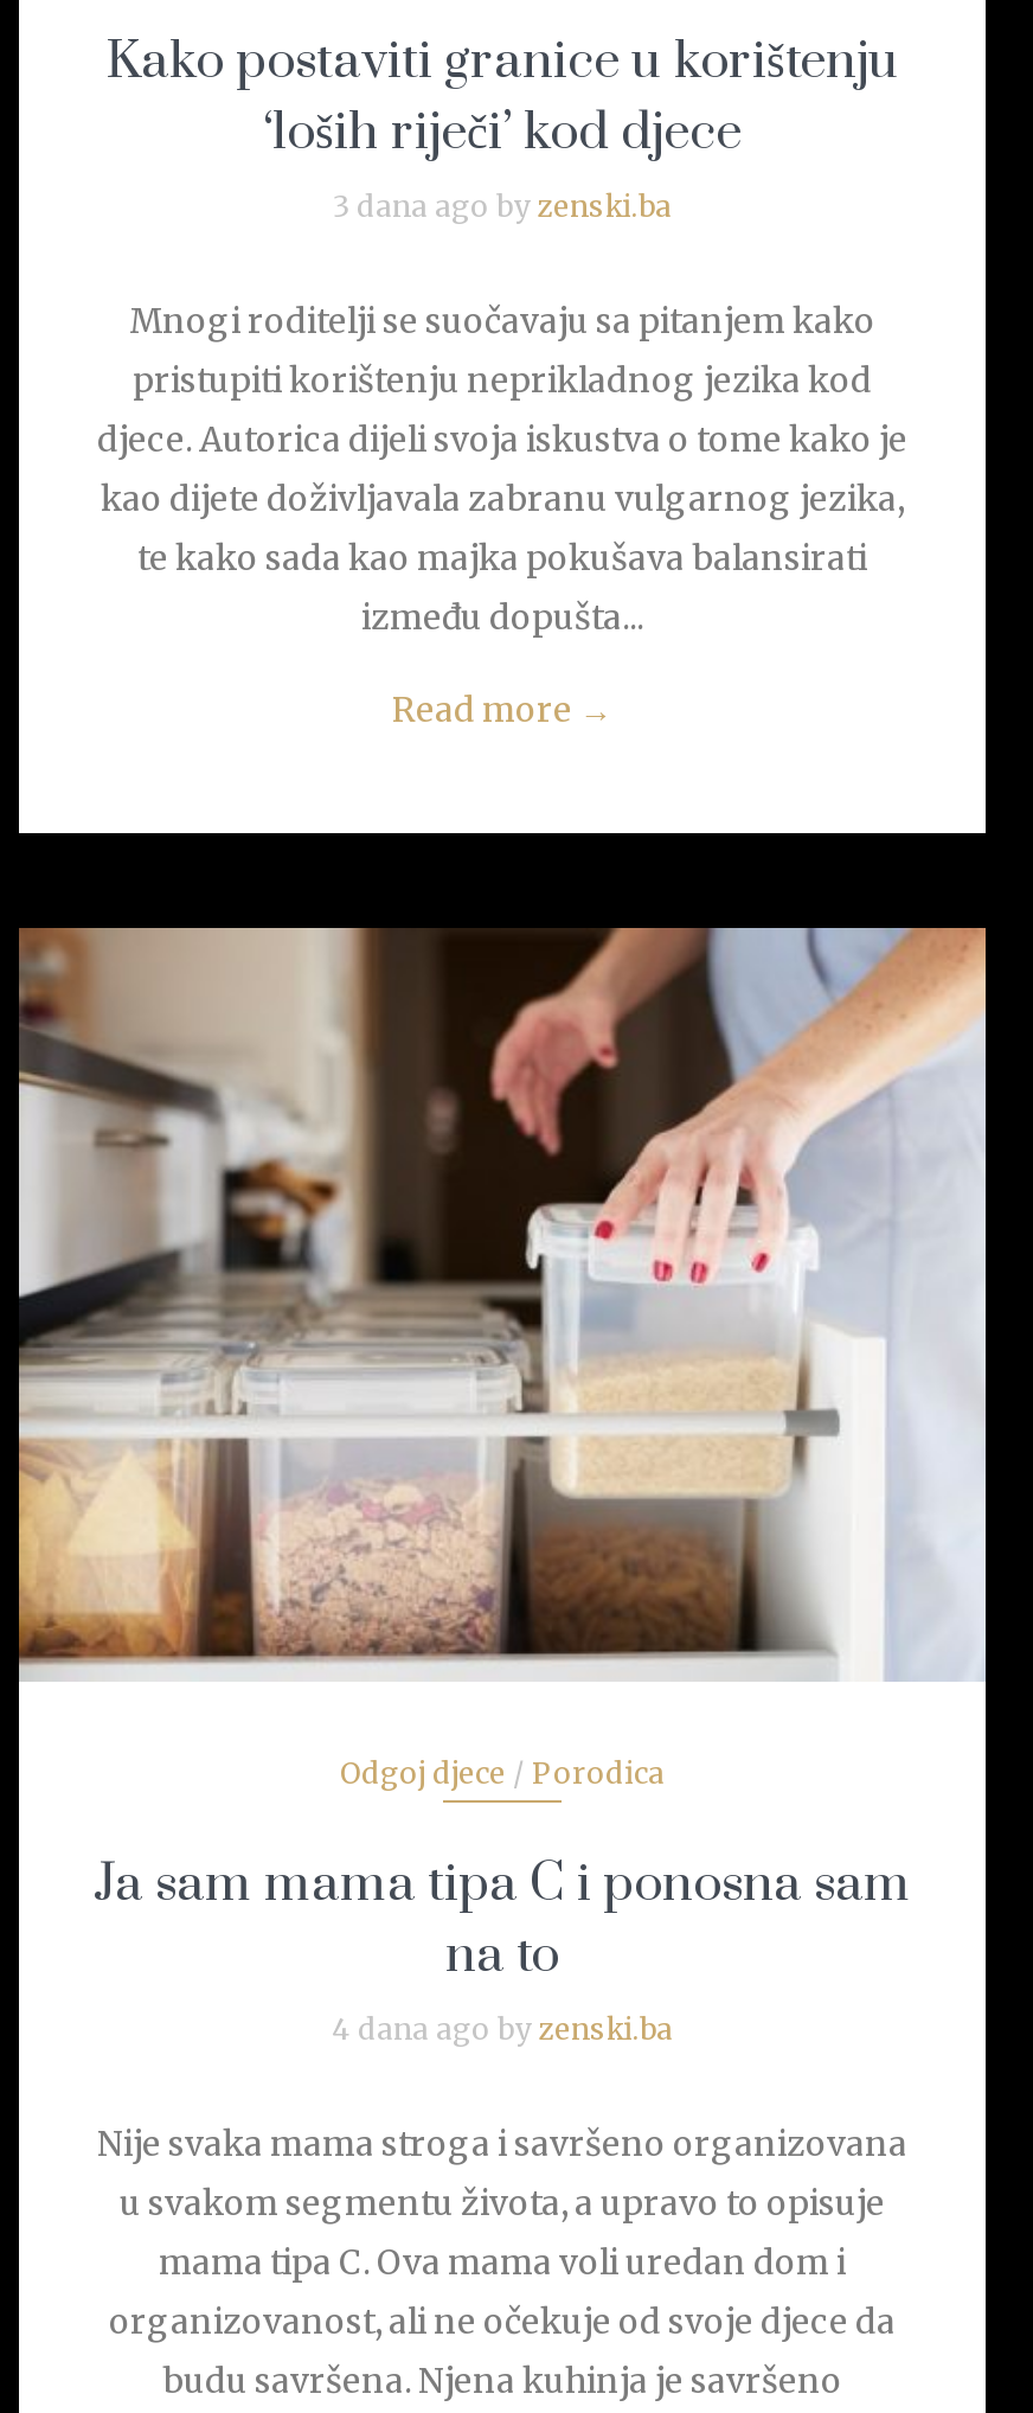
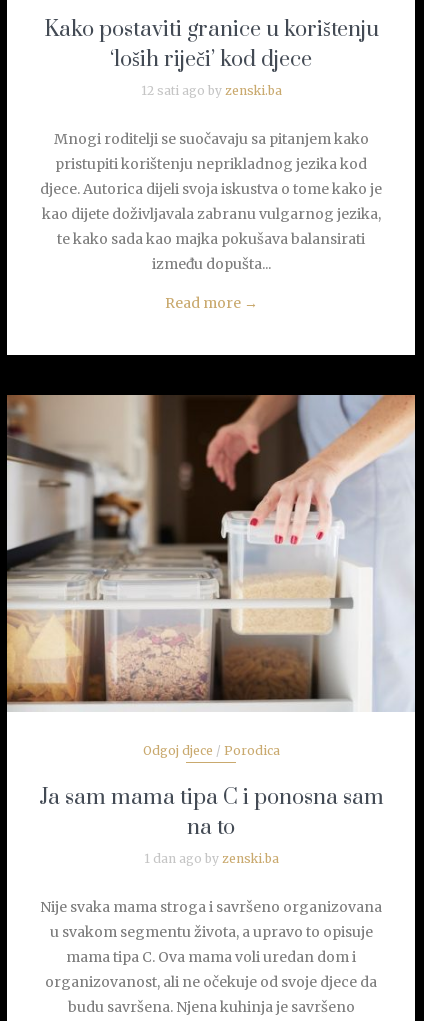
[333,190,672,225] 3 dana ago by zenski.ba -> [140,83,281,98] 12 sati ago by zenski.ba
[332,2011,673,2046] 4 dana ago by zenski.ba -> [143,851,278,866] 1 dan ago by zenski.ba

